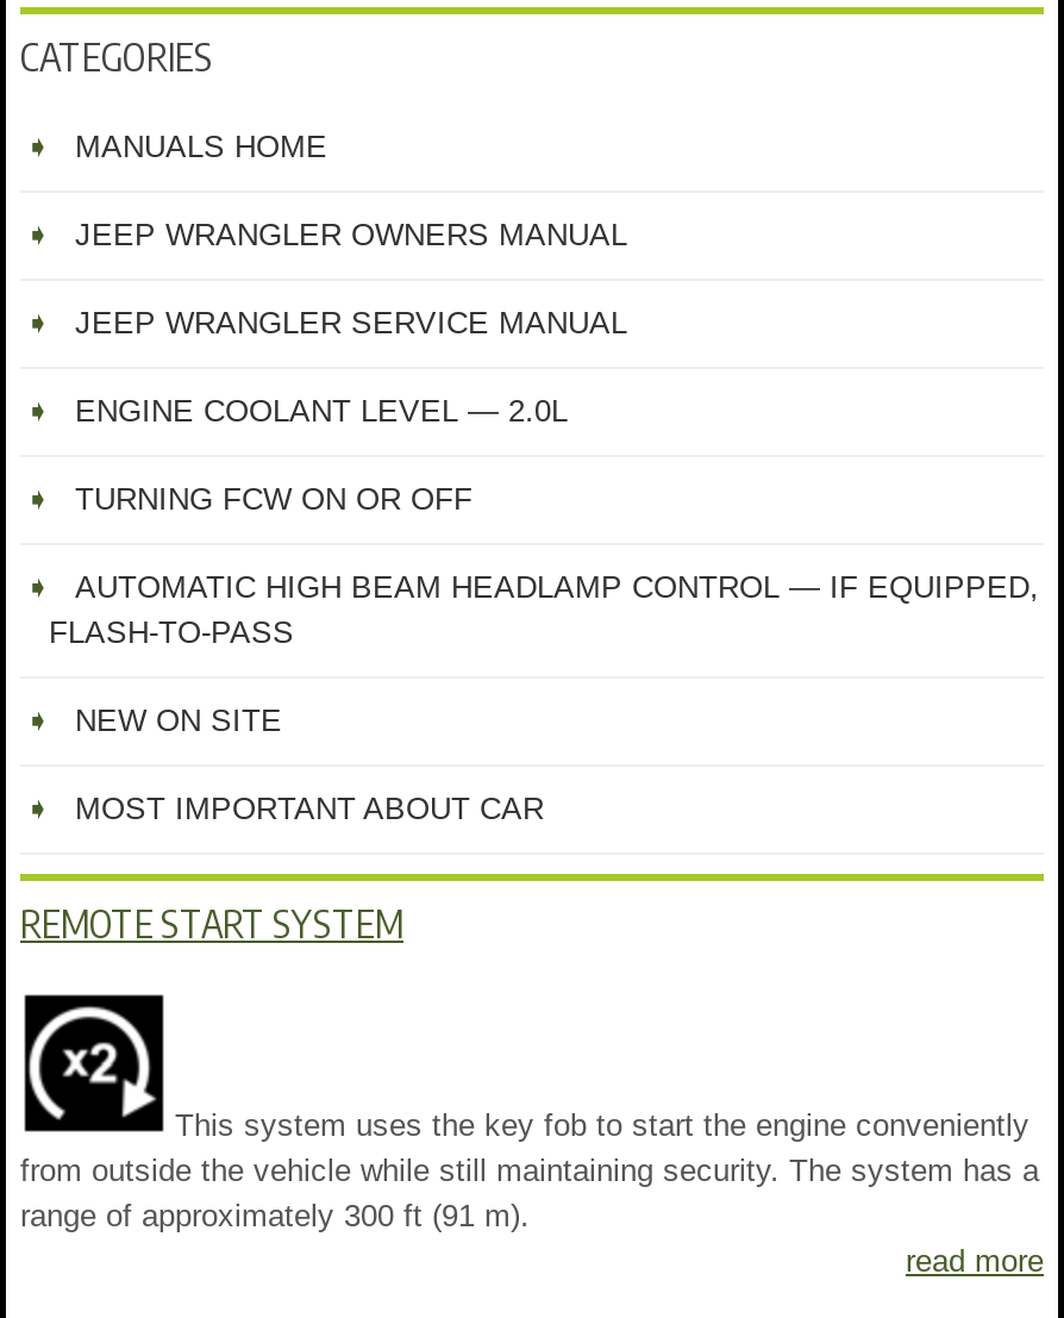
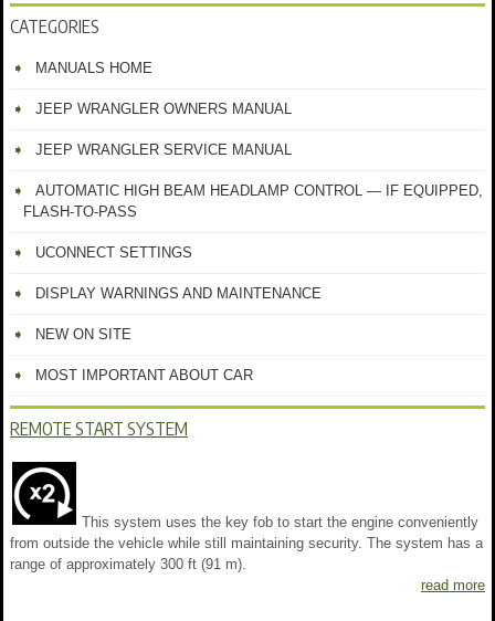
[75,394,568,517] ENGINE COOLANT LEVEL — 2.0L | TURNING FCW ON OR OFF -> none
moved [49,570,1039,651] -> [23,183,483,220]: AUTOMATIC HIGH BEAM HEADLAMP CONTROL — IF EQUIPPED, | FLASH-TO-PASS
none -> [35,245,322,302] UCONNECT SETTINGS | DISPLAY WARNINGS AND MAINTENANCE

